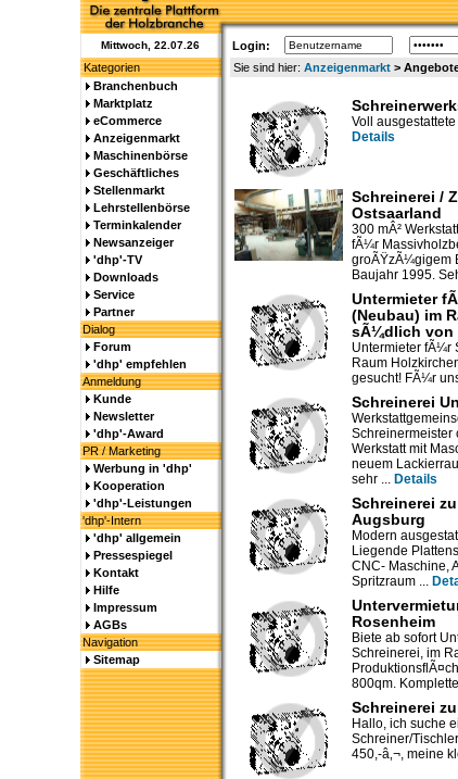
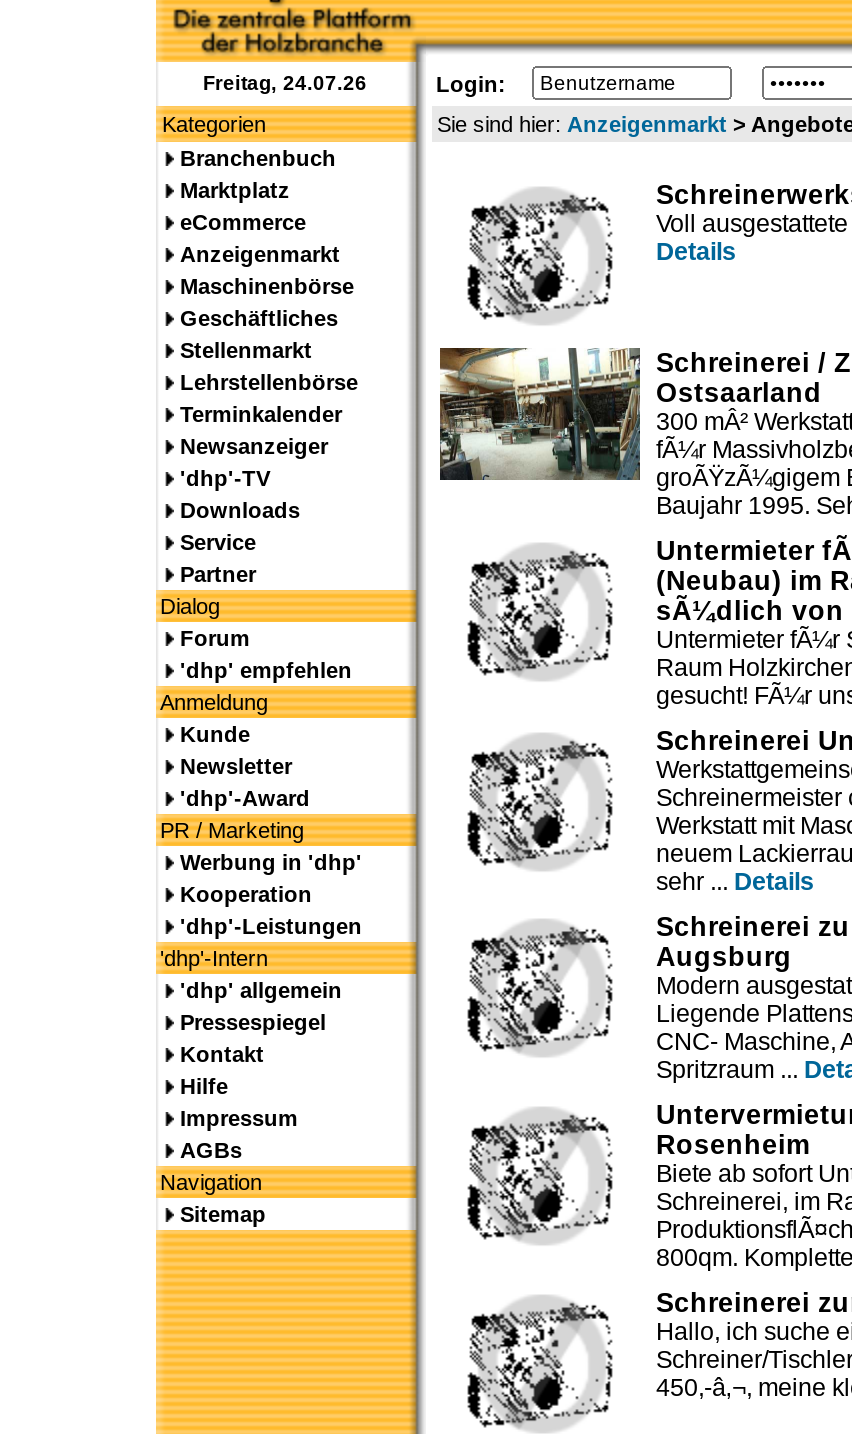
[101,39,206,51] Mittwoch, 22.07.26 -> [203,72,379,94] Freitag, 24.07.26

